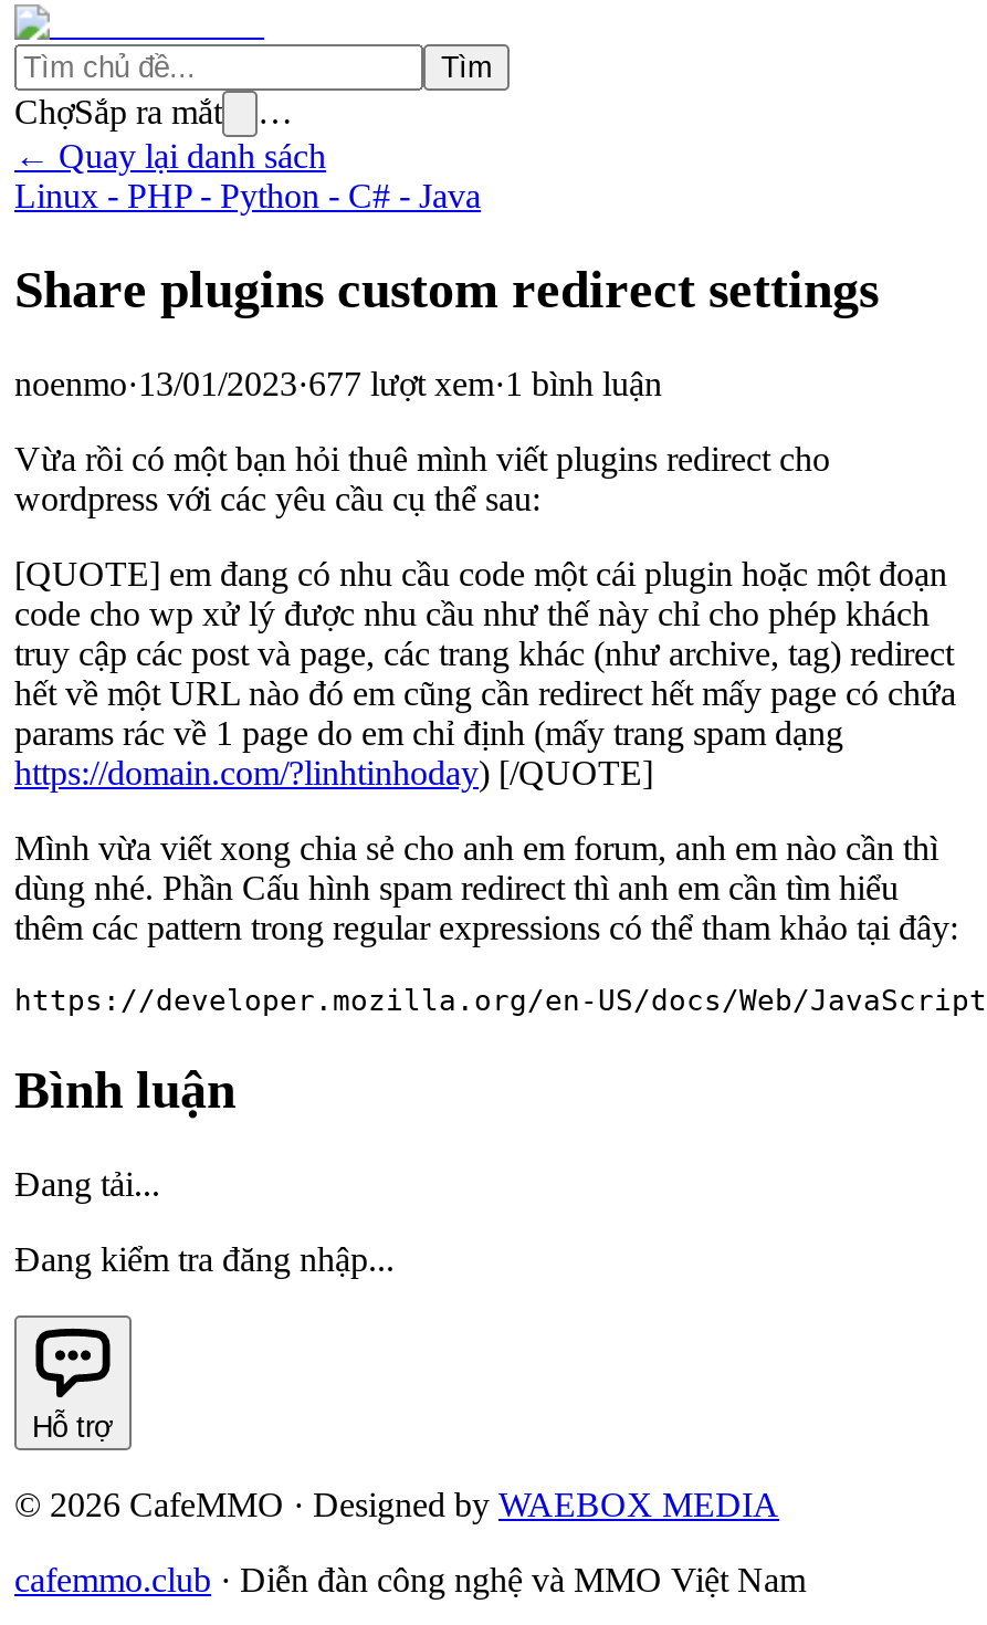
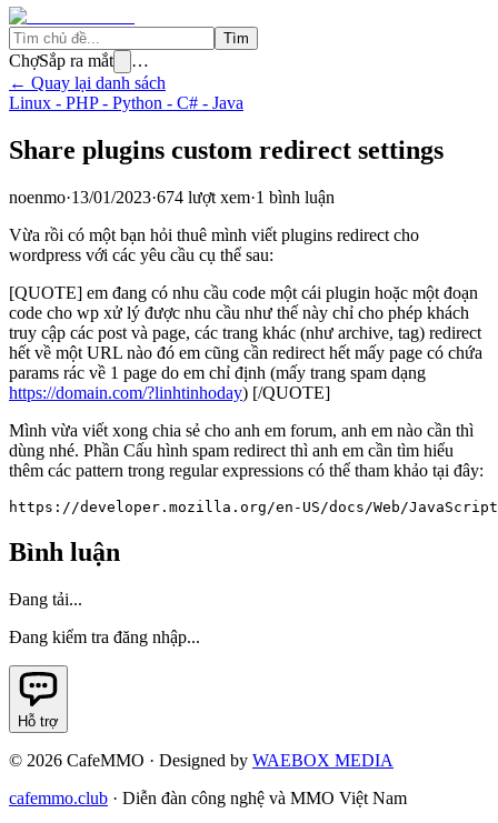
[14,364,662,402] noenmo · 13/01/2023·677 lượt xem · 1 bình luận -> [9,187,335,206] noenmo · 13/01/2023·674 lượt xem · 1 bình luận

